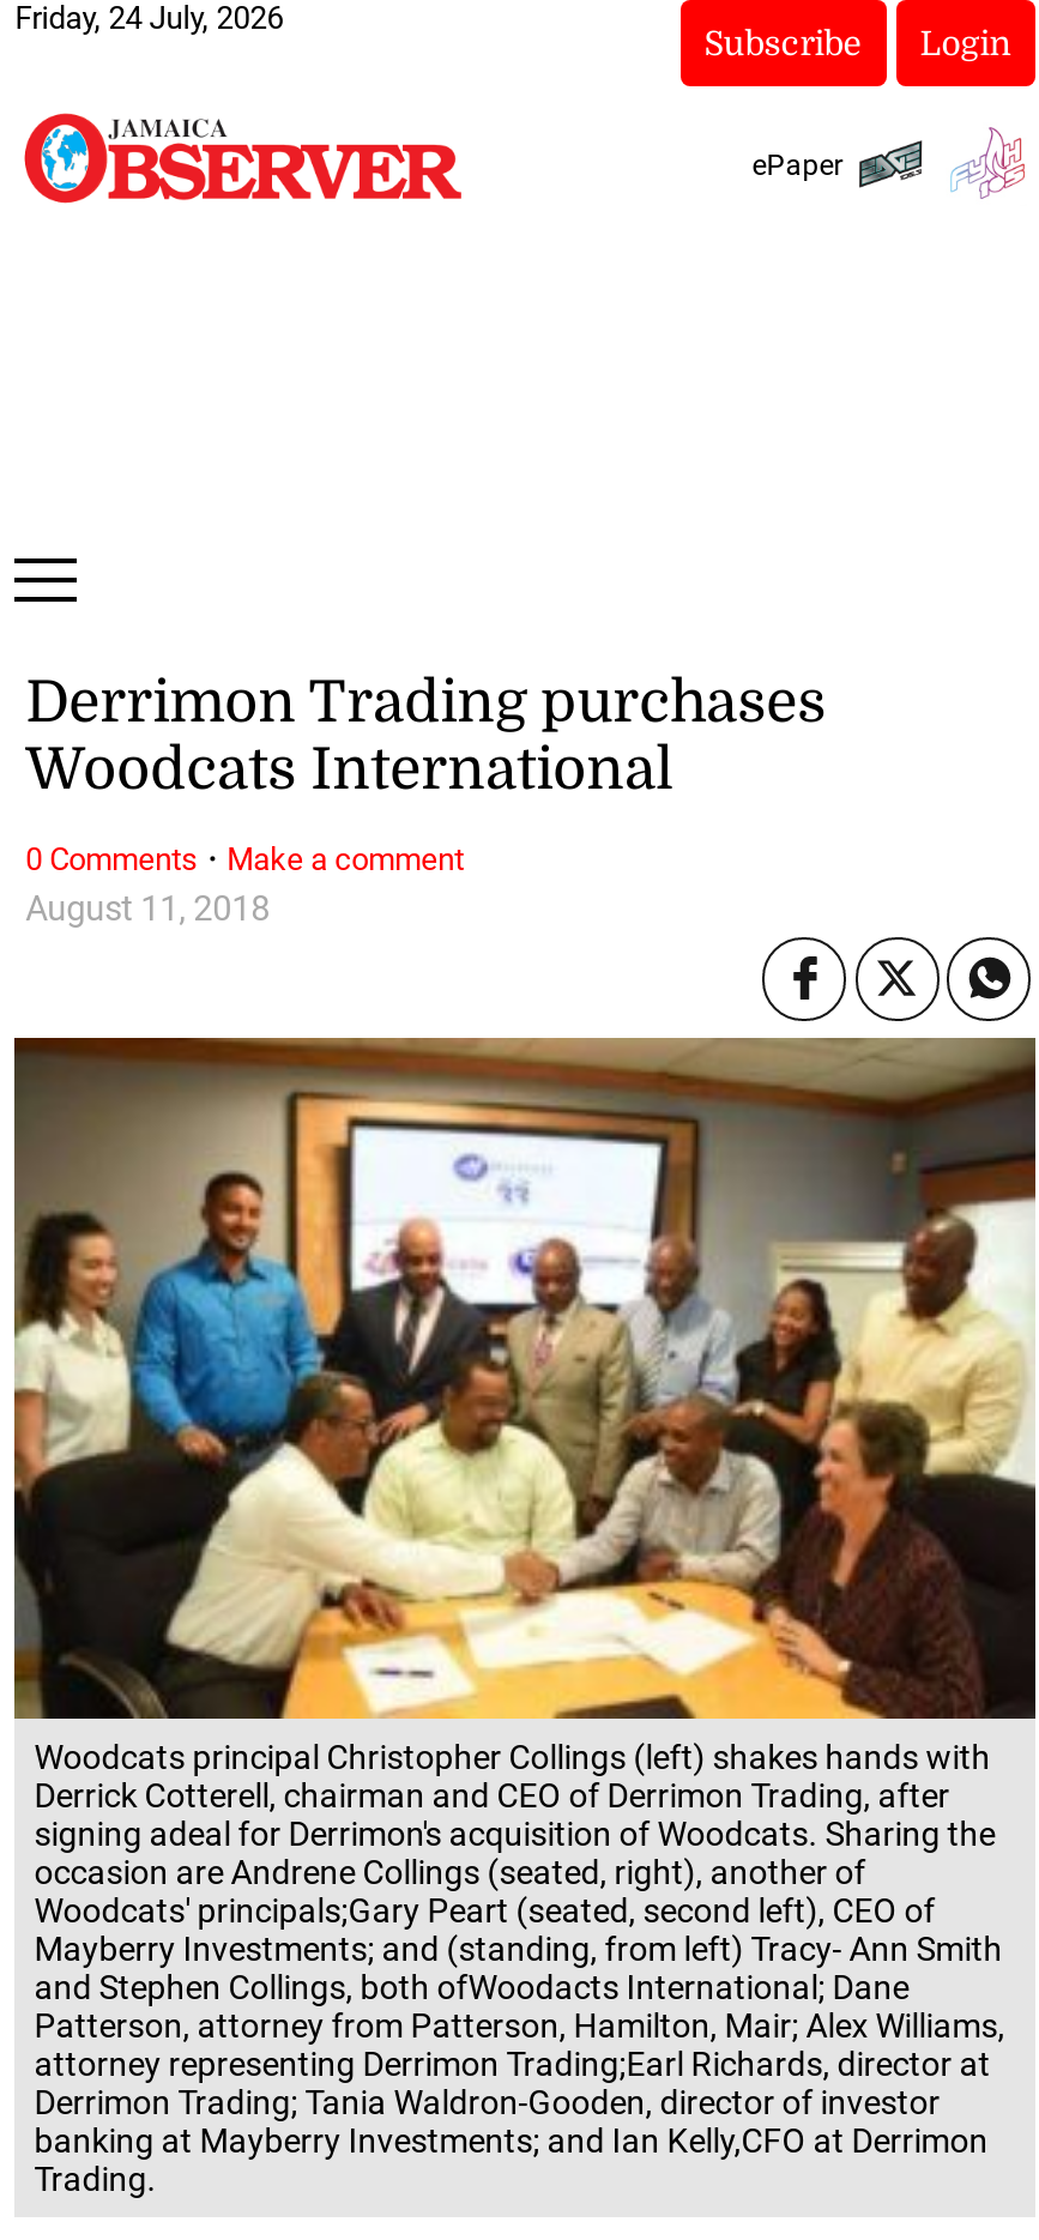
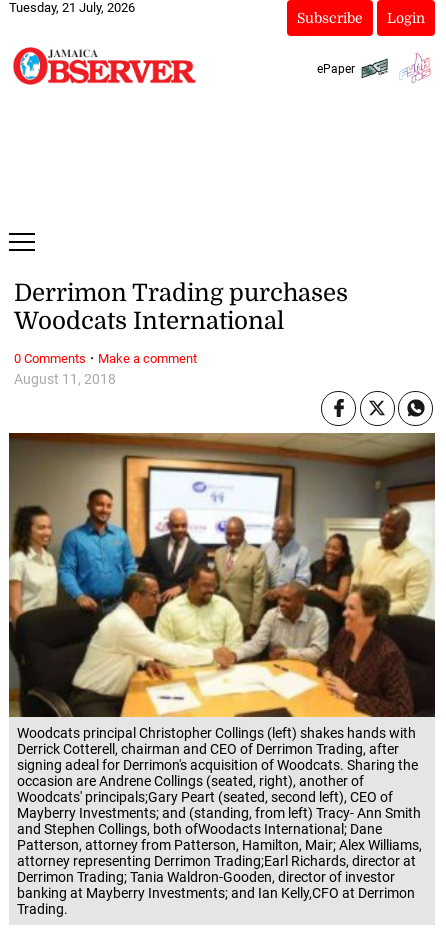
[15,0,283,36] Friday, 24 July, 2026 -> [9,0,135,15] Tuesday, 21 July, 2026

